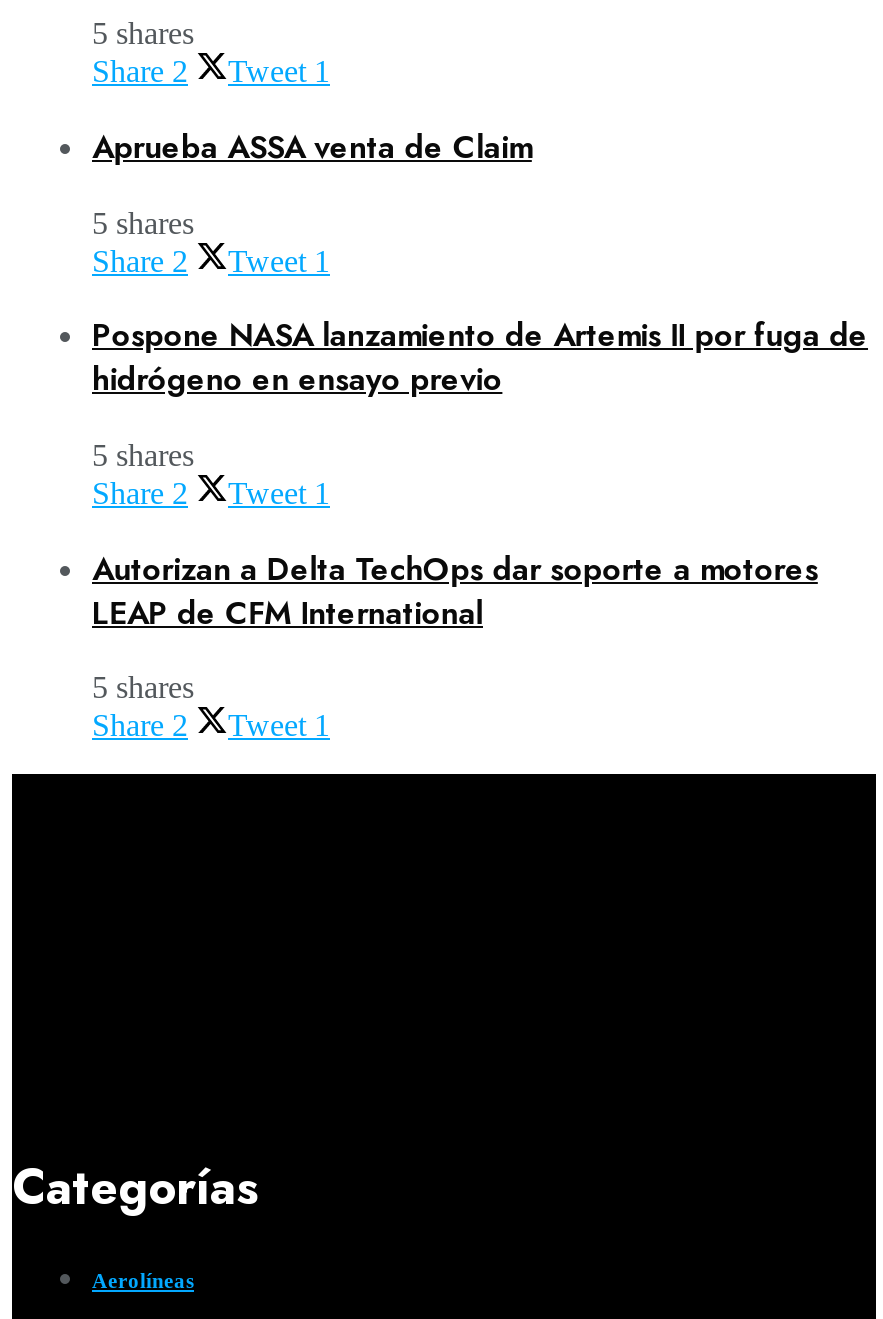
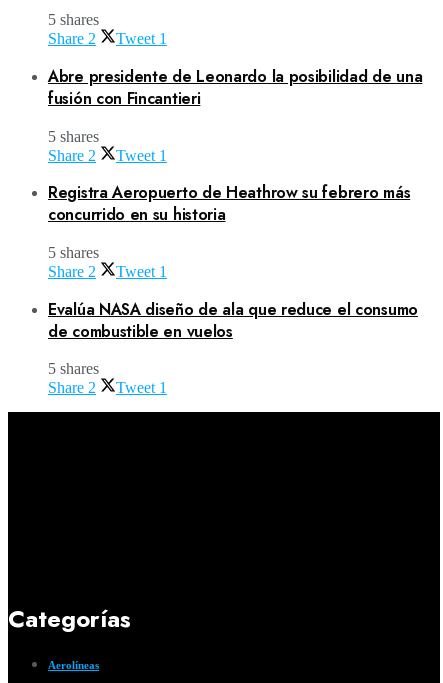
[92,124,532,170] Aprueba ASSA venta de Claim -> [48,65,422,110] Abre presidente de Leonardo la posibilidad de una | fusión con Fincantieri
[92,312,868,402] Pospone NASA lanzamiento de Artemis II por fuga de | hidrógeno en ensayo previo -> [48,181,410,226] Registra Aeropuerto de Heathrow su febrero más | concurrido en su historia
[92,545,818,635] Autorizan a Delta TechOps dar soporte a motores | LEAP de CFM International -> [48,298,418,343] Evalúa NASA diseño de ala que reduce el consumo | de combustible en vuelos

